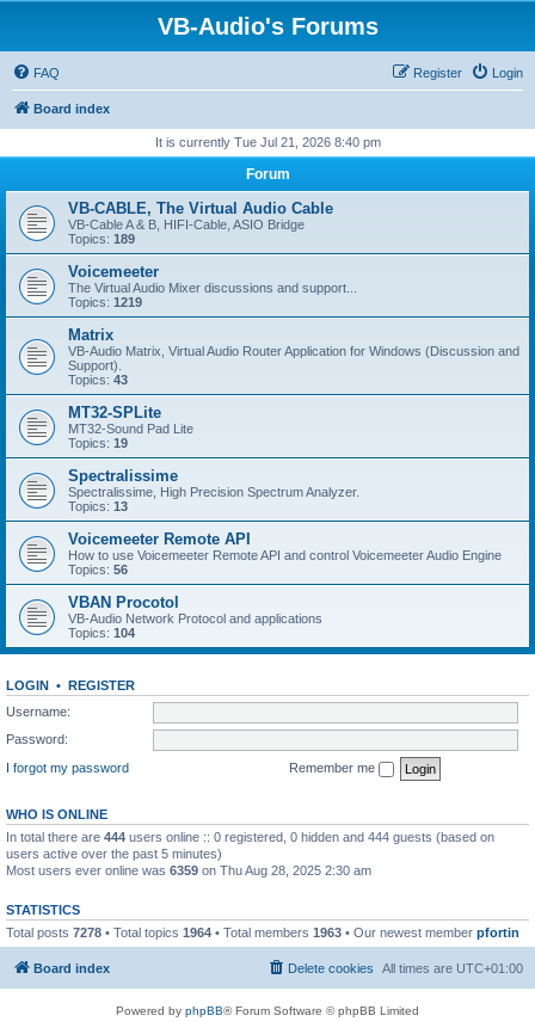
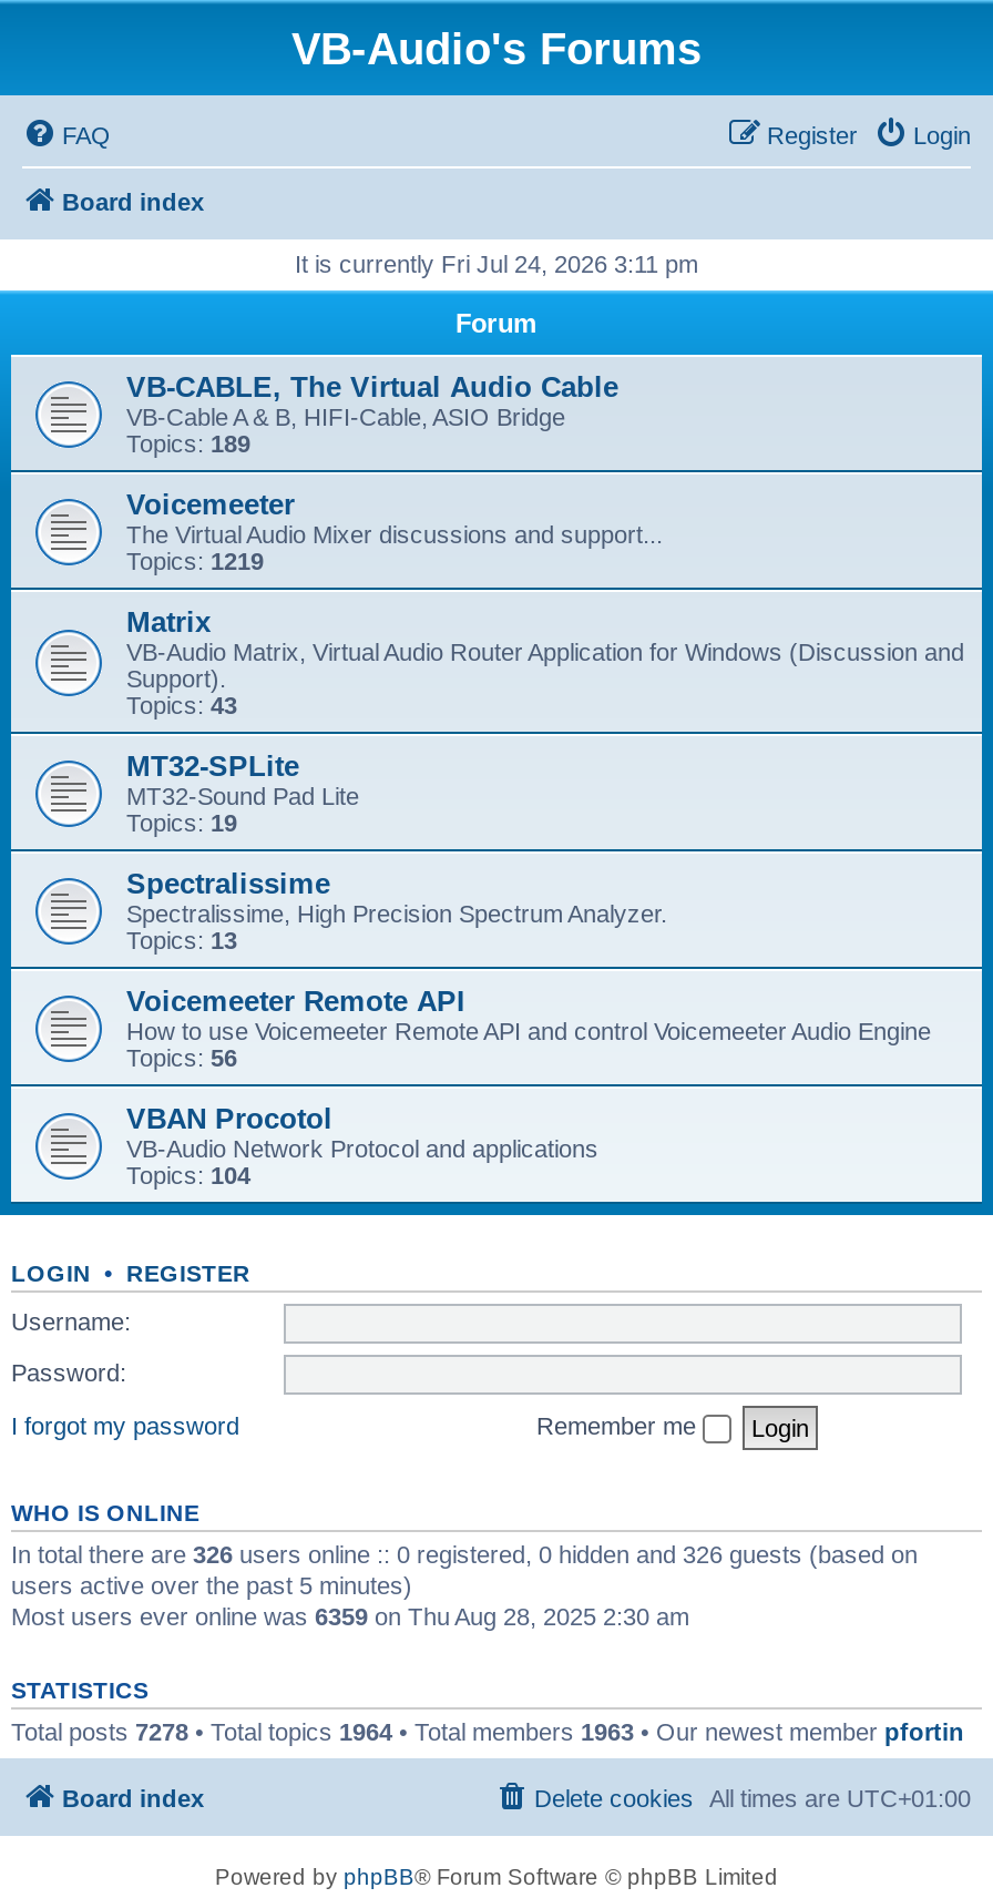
[155,135,380,149] It is currently Tue Jul 21, 2026 8:40 pm -> [295,251,698,277] It is currently Fri Jul 24, 2026 3:11 pm
[6,829,494,844] In total there are 444 users online :: 0 registered, 0 hidden and 444 guests (based on -> [11,1540,918,1567] In total there are 326 users online :: 0 registered, 0 hidden and 326 guests (based on

